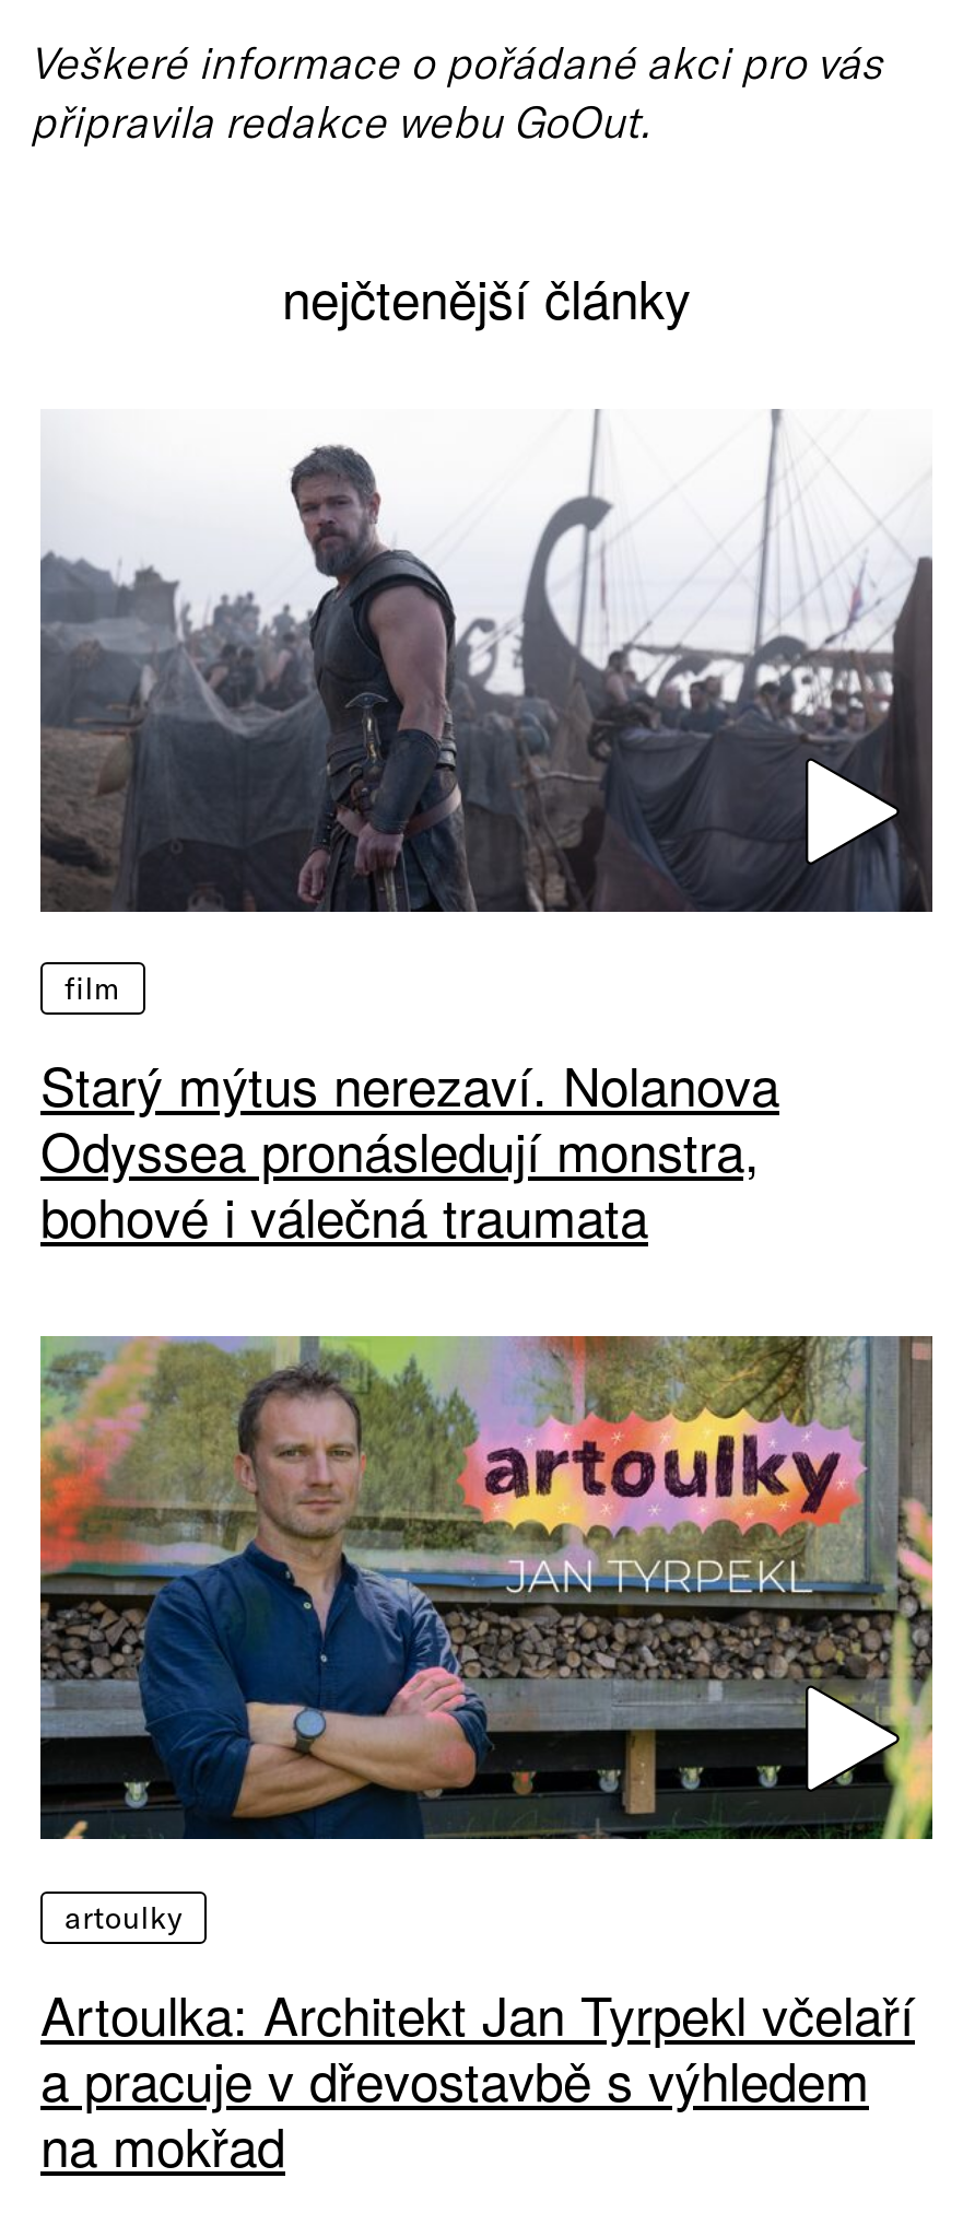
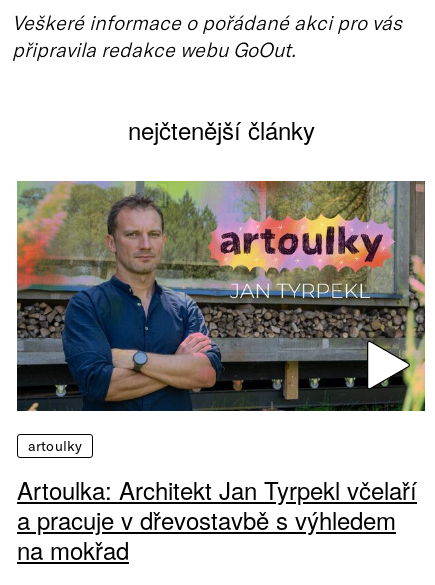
[38,409,935,1254] [image] | film | Starý mýtus nerezaví. Nolanova | Odyssea pronásledují monstra, | bohové i válečná traumata -> none

